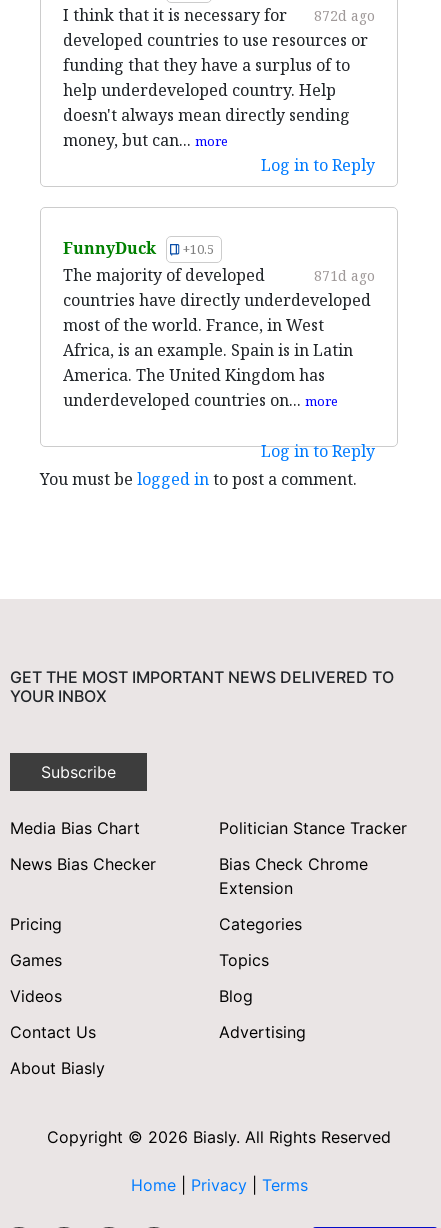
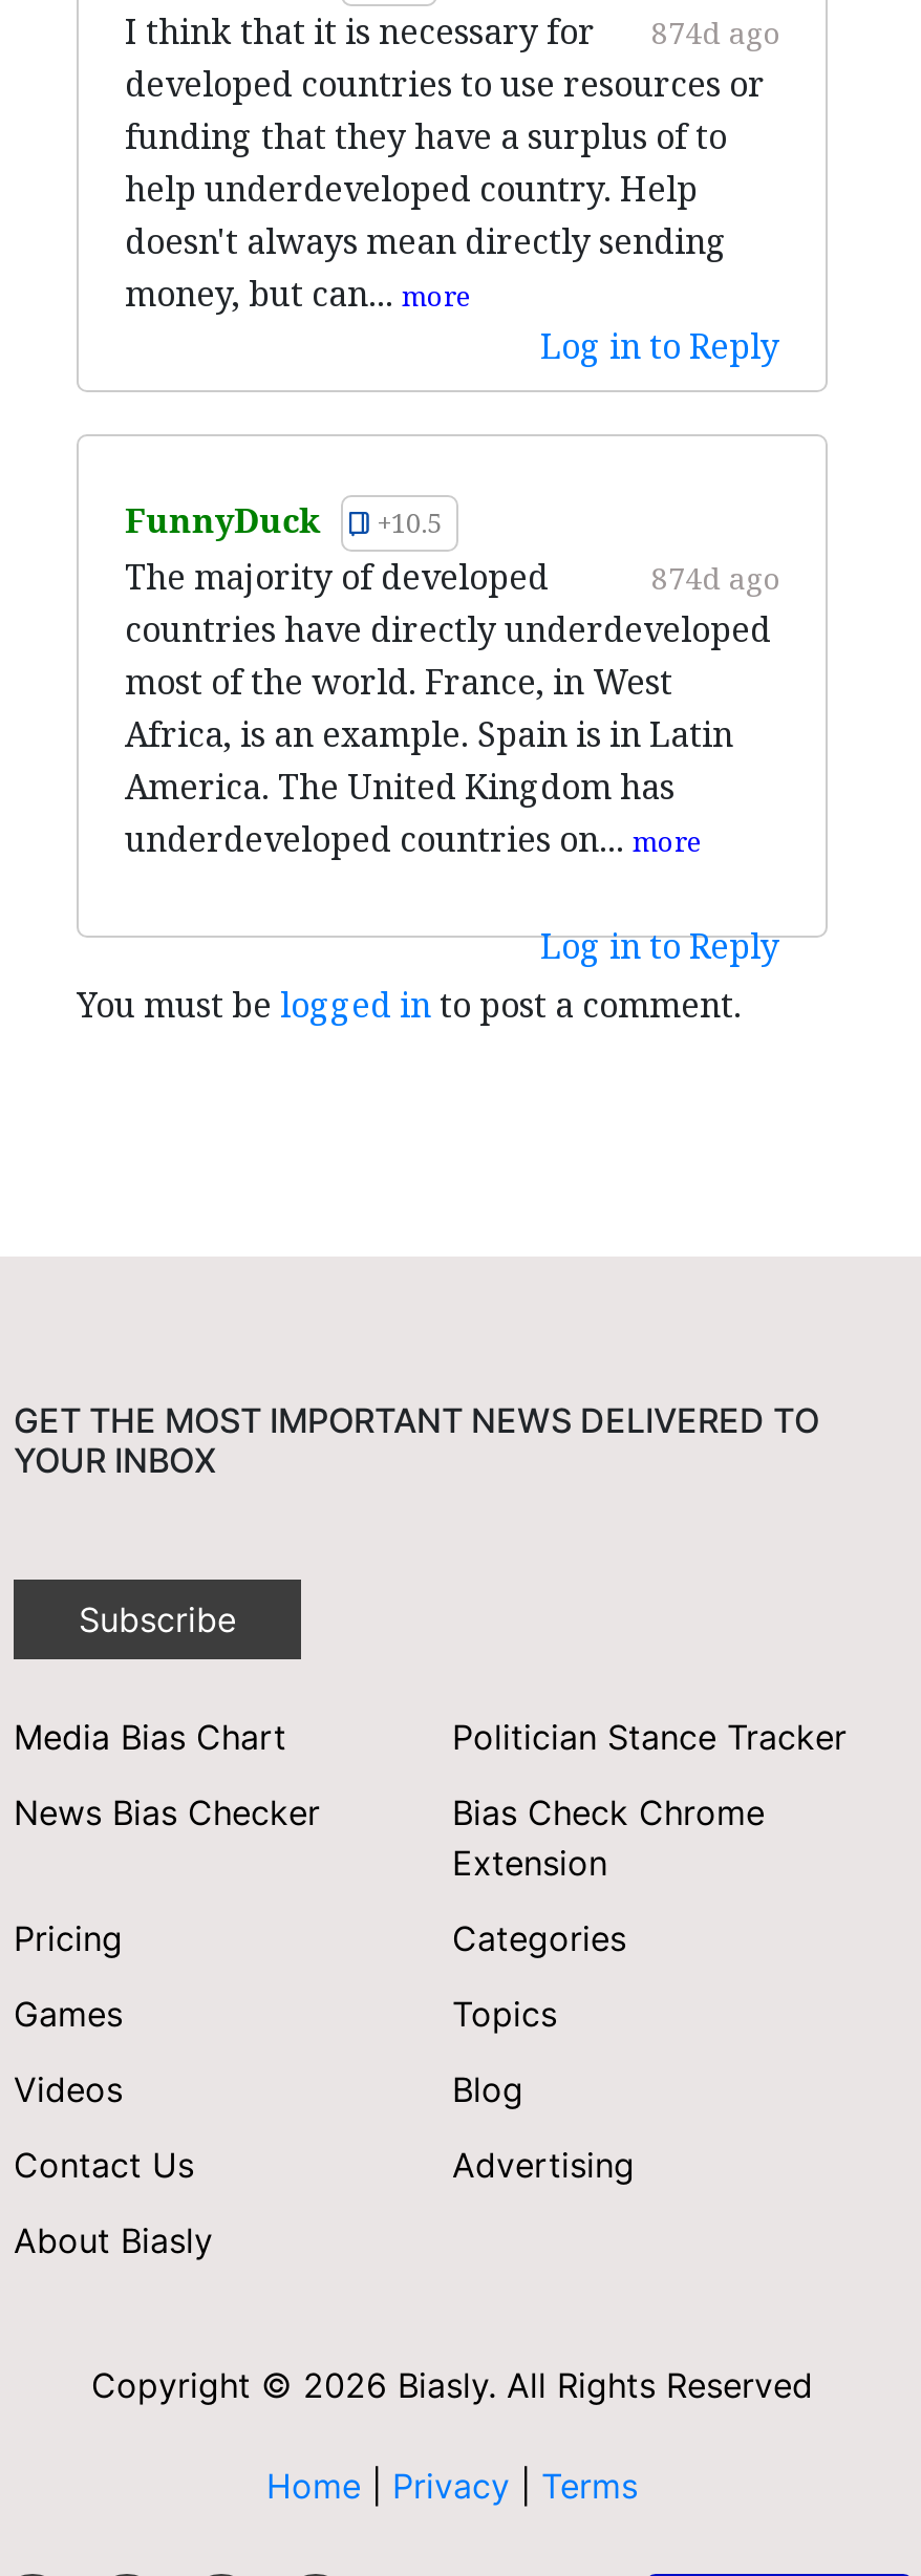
[63,4,375,26] I think that it is necessary for 872d ago -> [125,9,779,55] I think that it is necessary for 874d ago
[314,266,375,285] 871d ago -> [651,558,779,598] 874d ago

